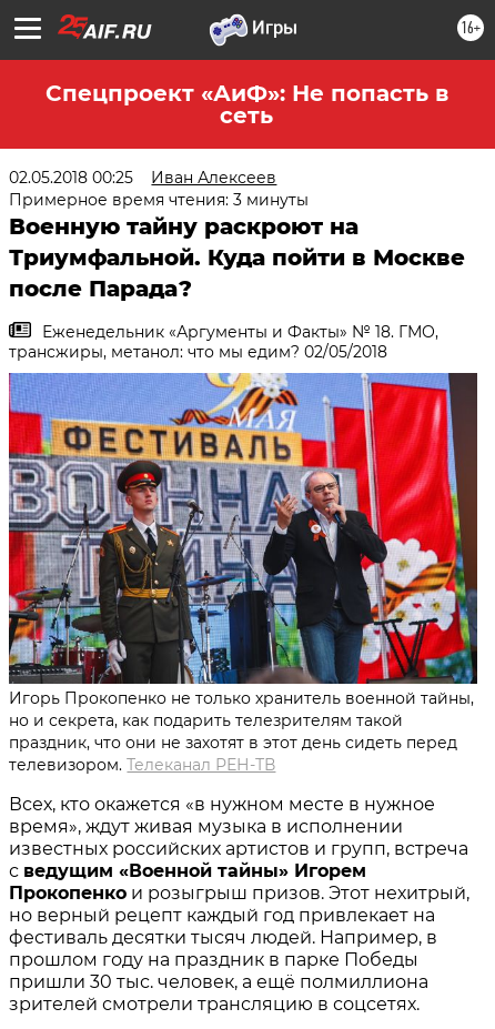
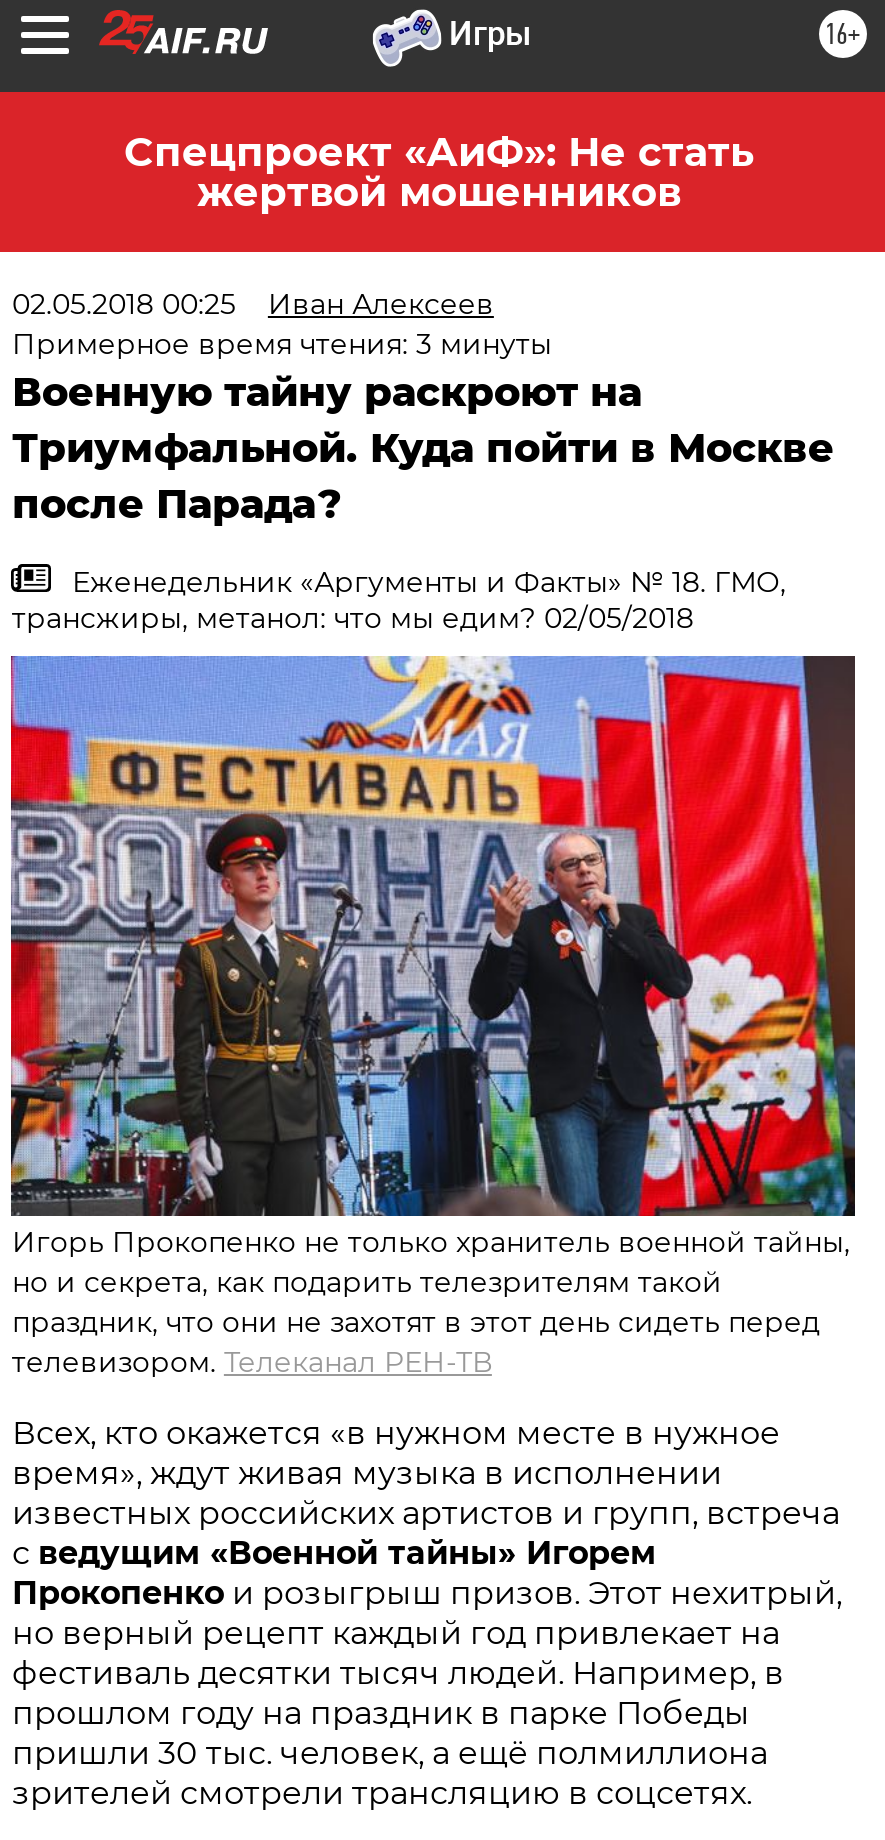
[45,80,448,129] Спецпроект «АиФ»: Не попасть в | сеть -> [124,128,754,216] Спецпроект «АиФ»: Не стать | жертвой мошенников

